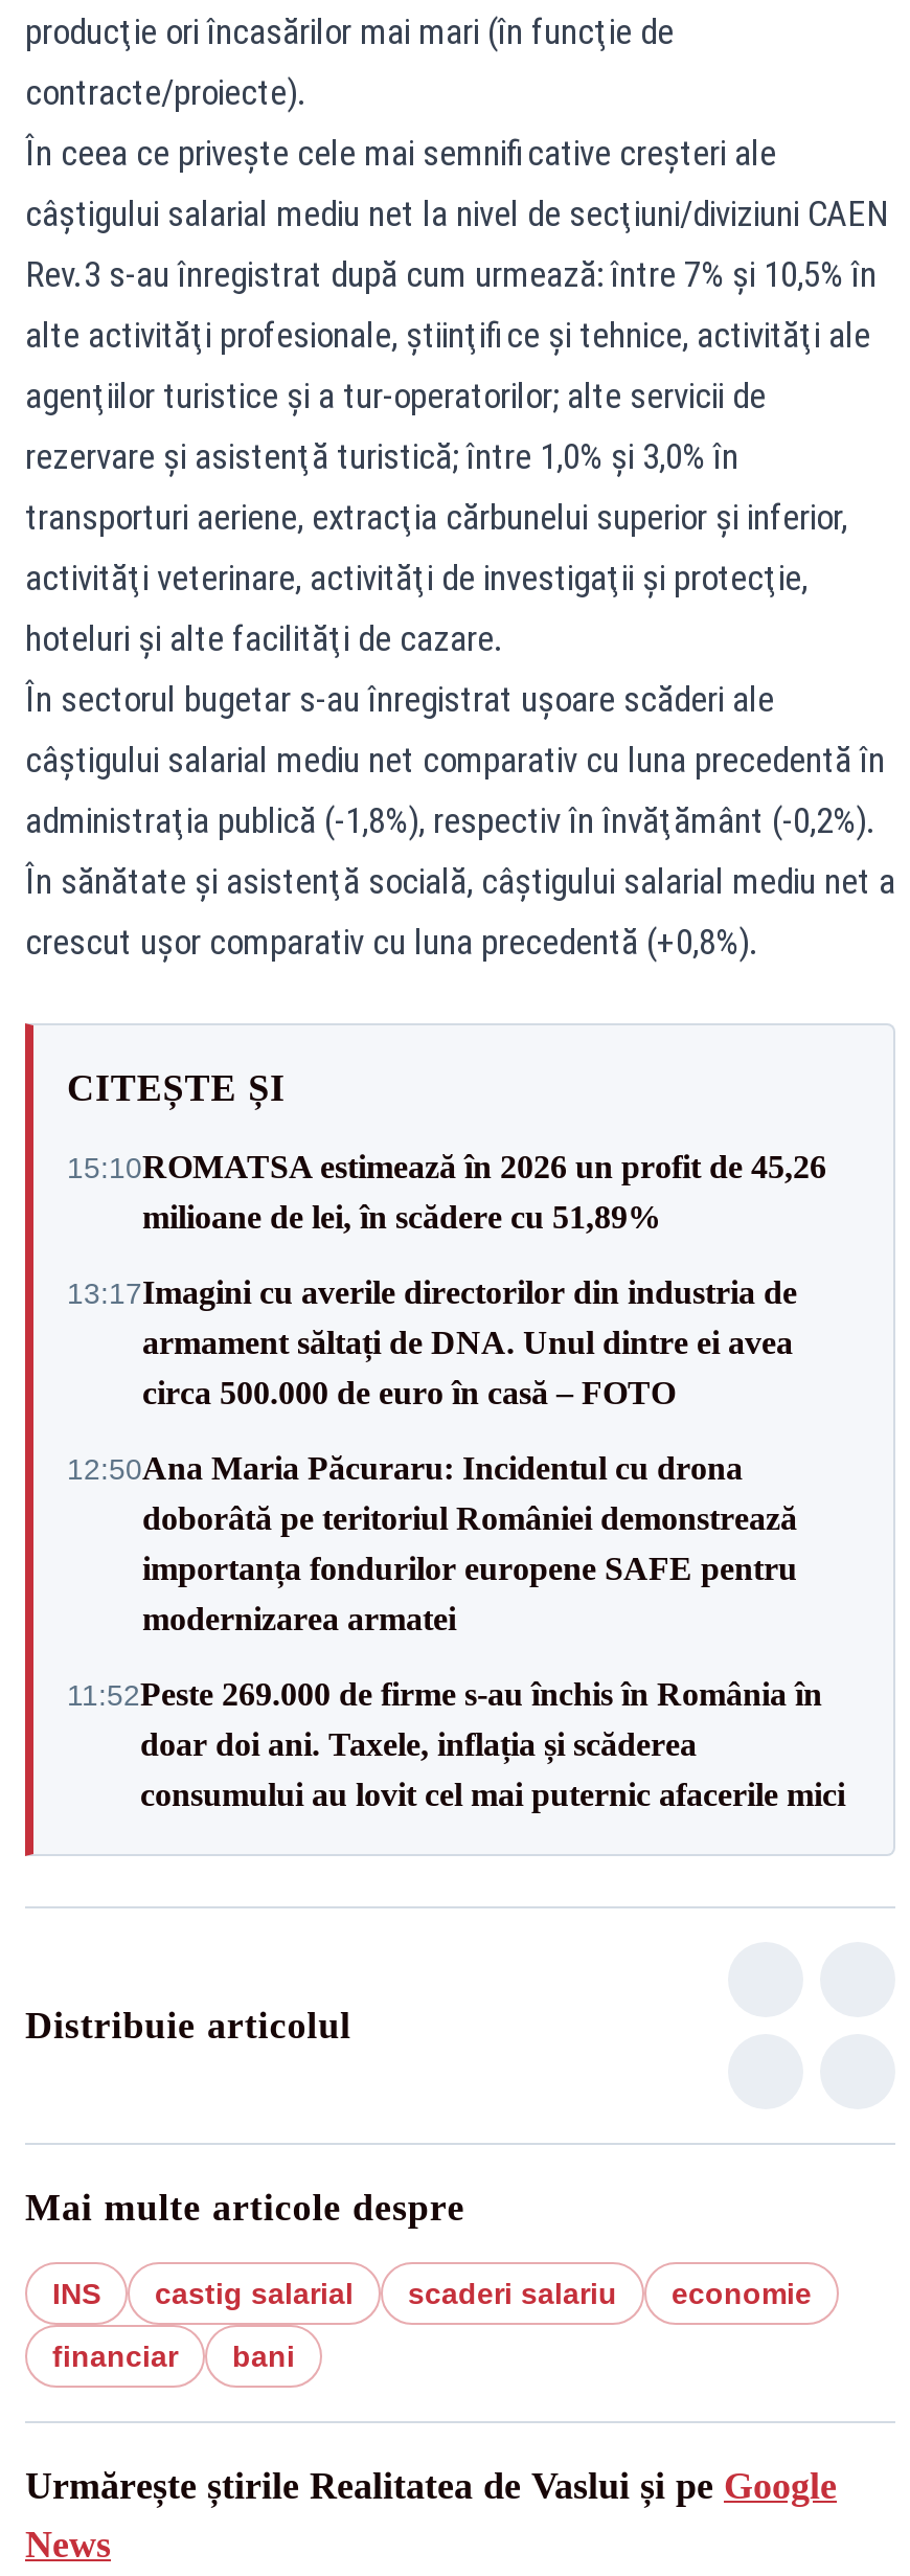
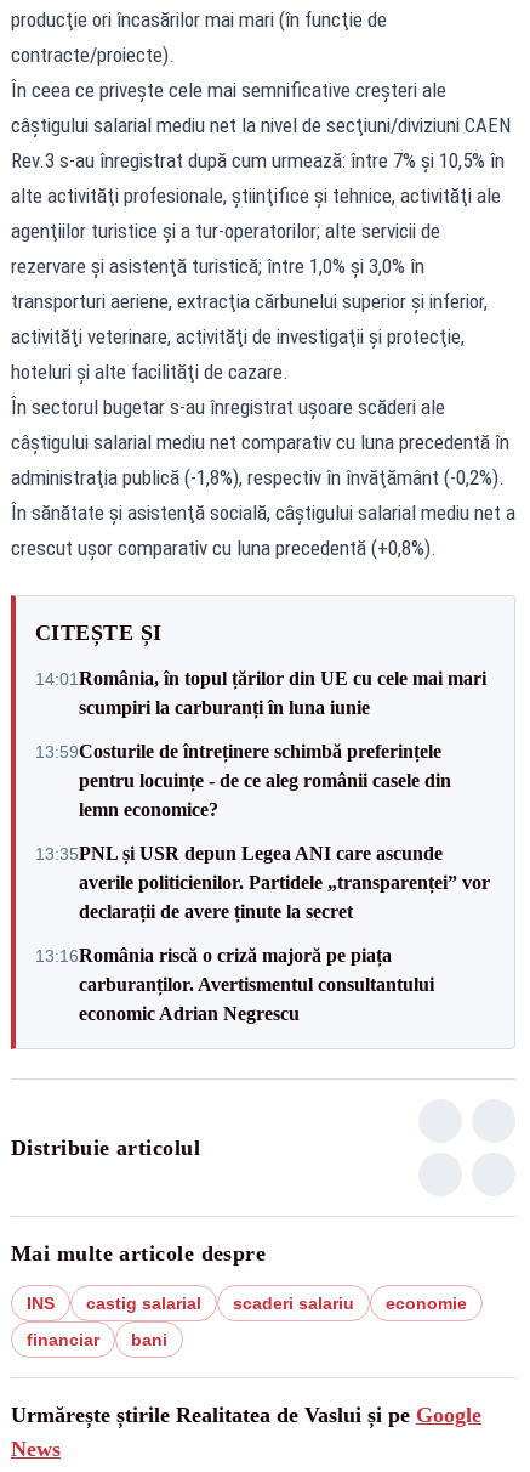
[67,1149,826,1235] 15:10ROMATSA estimează în 2026 un profit de 45,26 | milioane de lei, în scădere cu 51,89% -> [35,667,486,717] 14:01România, în topul țărilor din UE cu cele mai mari | scumpiri la carburanți în luna iunie
[67,1274,797,1410] 13:17Imagini cu averile directorilor din industria de | armament săltați de DNA. Unul dintre ei avea | circa 500.000 de euro în casă – FOTO -> [35,740,451,819] 13:59Costurile de întreținere schimbă preferințele | pentru locuințe - de ce aleg românii casele din | lemn economice?
[67,1450,797,1636] 12:50Ana Maria Păcuraru: Incidentul cu drona | doborâtă pe teritoriul României demonstrează | importanța fondurilor europene SAFE pentru | modernizarea armatei -> [35,842,490,921] 13:35PNL și USR depun Legea ANI care ascunde | averile politicienilor. Partidele „transparenței” vor | declarații de avere ținute la secret
[67,1676,845,1812] 11:52Peste 269.000 de firme s-au închis în România în | doar doi ani. Taxele, inflația și scăderea | consumului au lovit cel mai puternic afacerile mici -> [35,944,434,1023] 13:16România riscă o criză majoră pe piața | carburanților. Avertismentul consultantului | economic Adrian Negrescu

